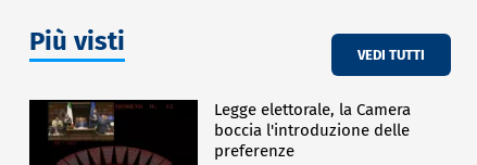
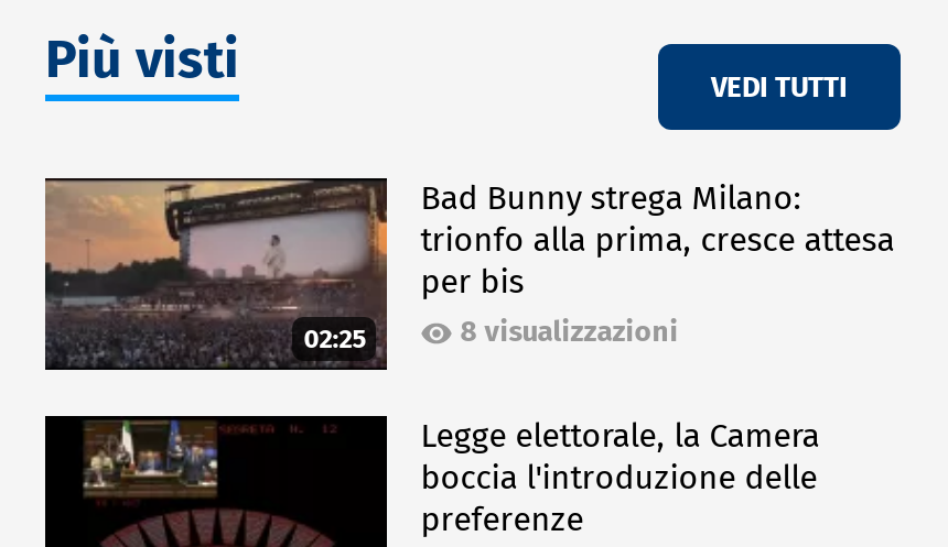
none -> [43,178,389,372] [image] | 02:25
none -> [420,179,894,349] Bad Bunny strega Milano: | trionfo alla prima, cresce attesa | per bis | 8 visualizzazioni

